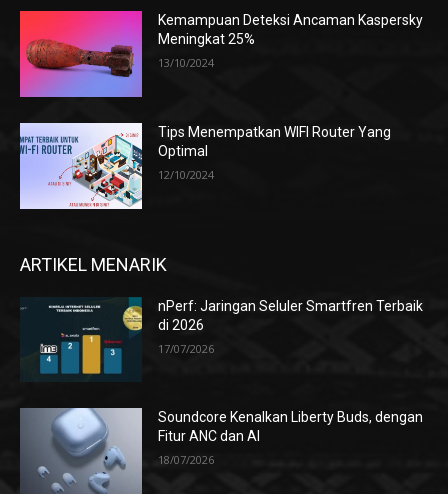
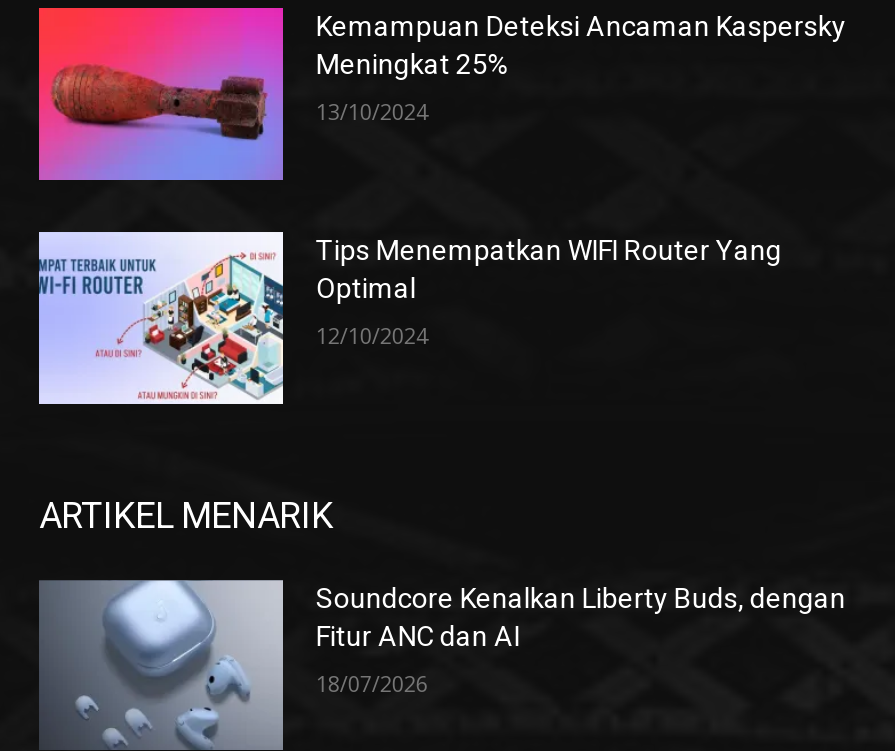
[21,297,423,375] [image] | nPerf: Jaringan Seluler Smartfren Terbaik | di 2026 | 17/07/2026 -> none

